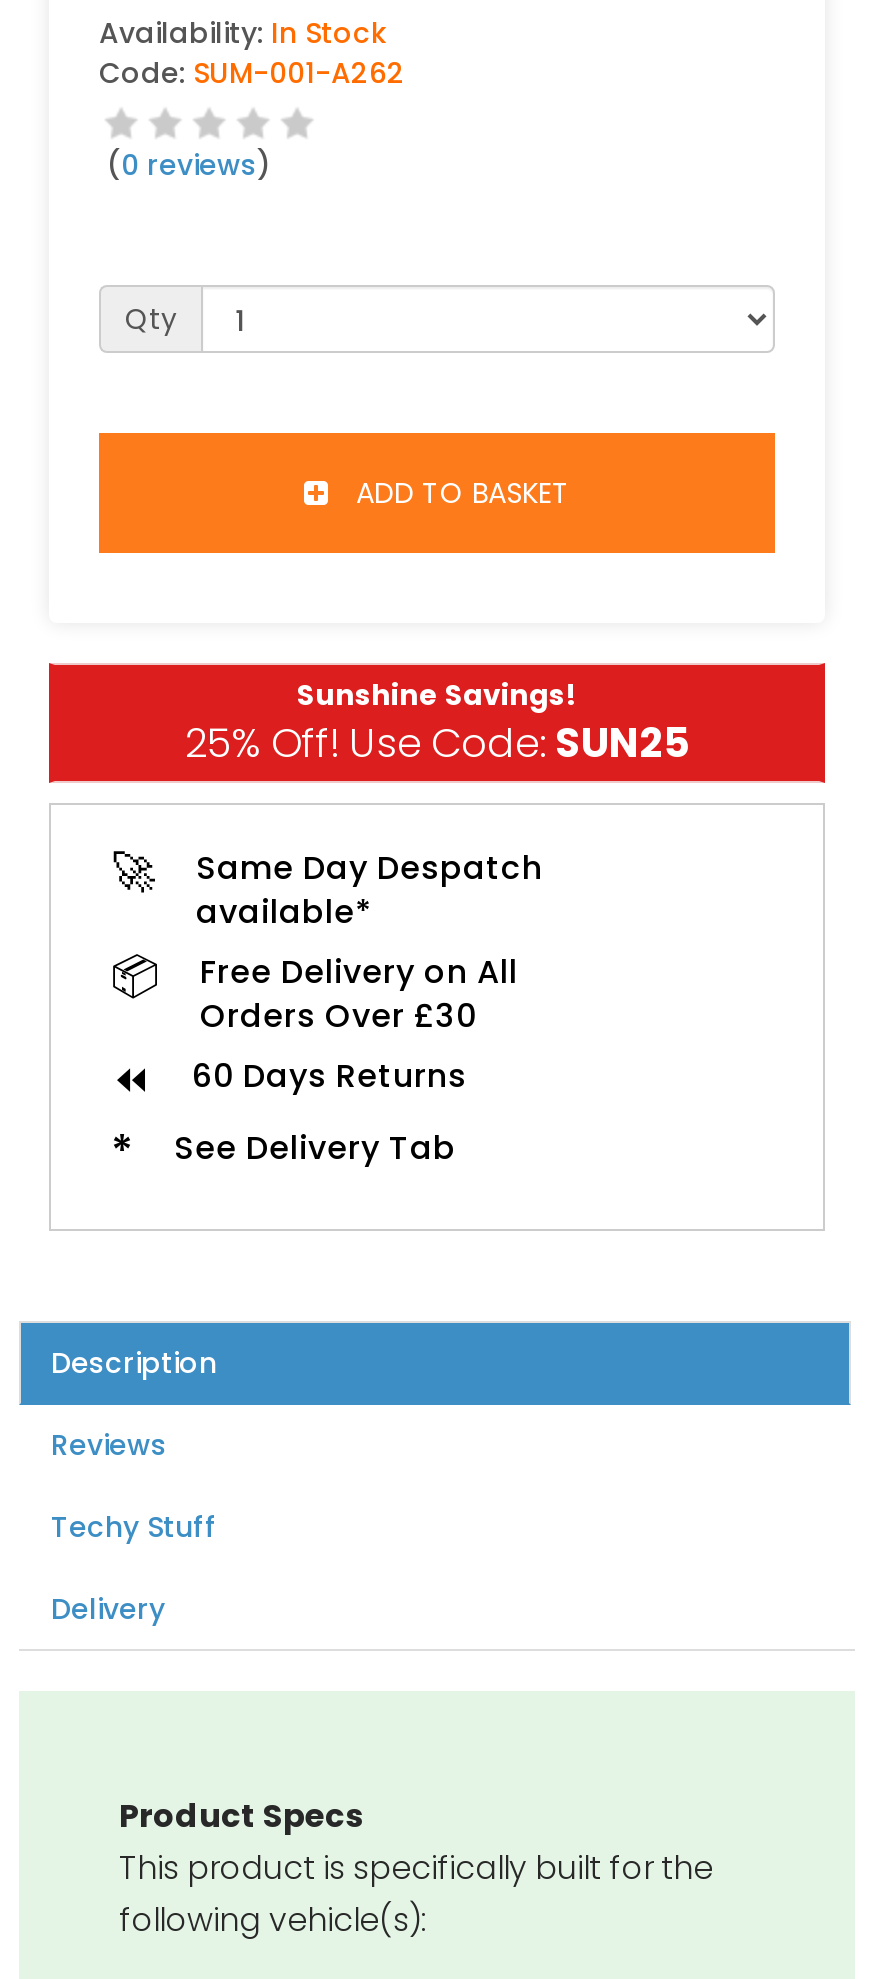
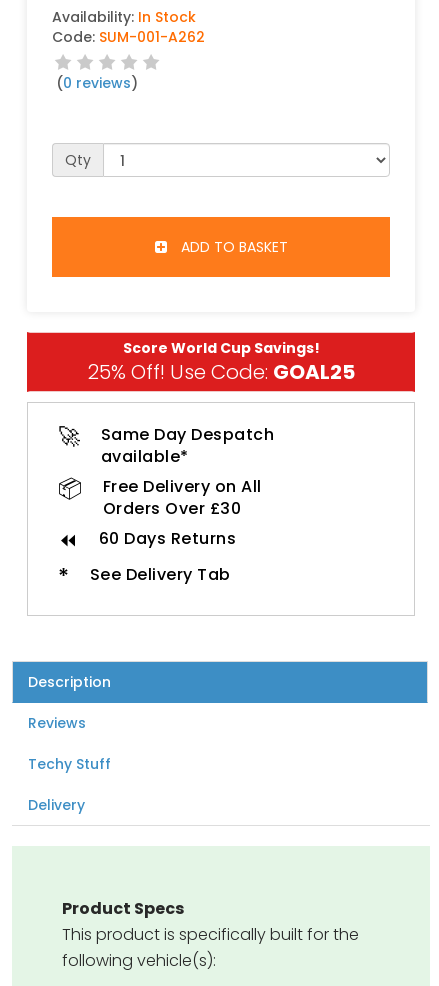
[185,675,689,771] Sunshine Savings! | 25% Off! Use Code: SUN25 -> [87,338,354,386] Score World Cup Savings! | 25% Off! Use Code: GOAL25

